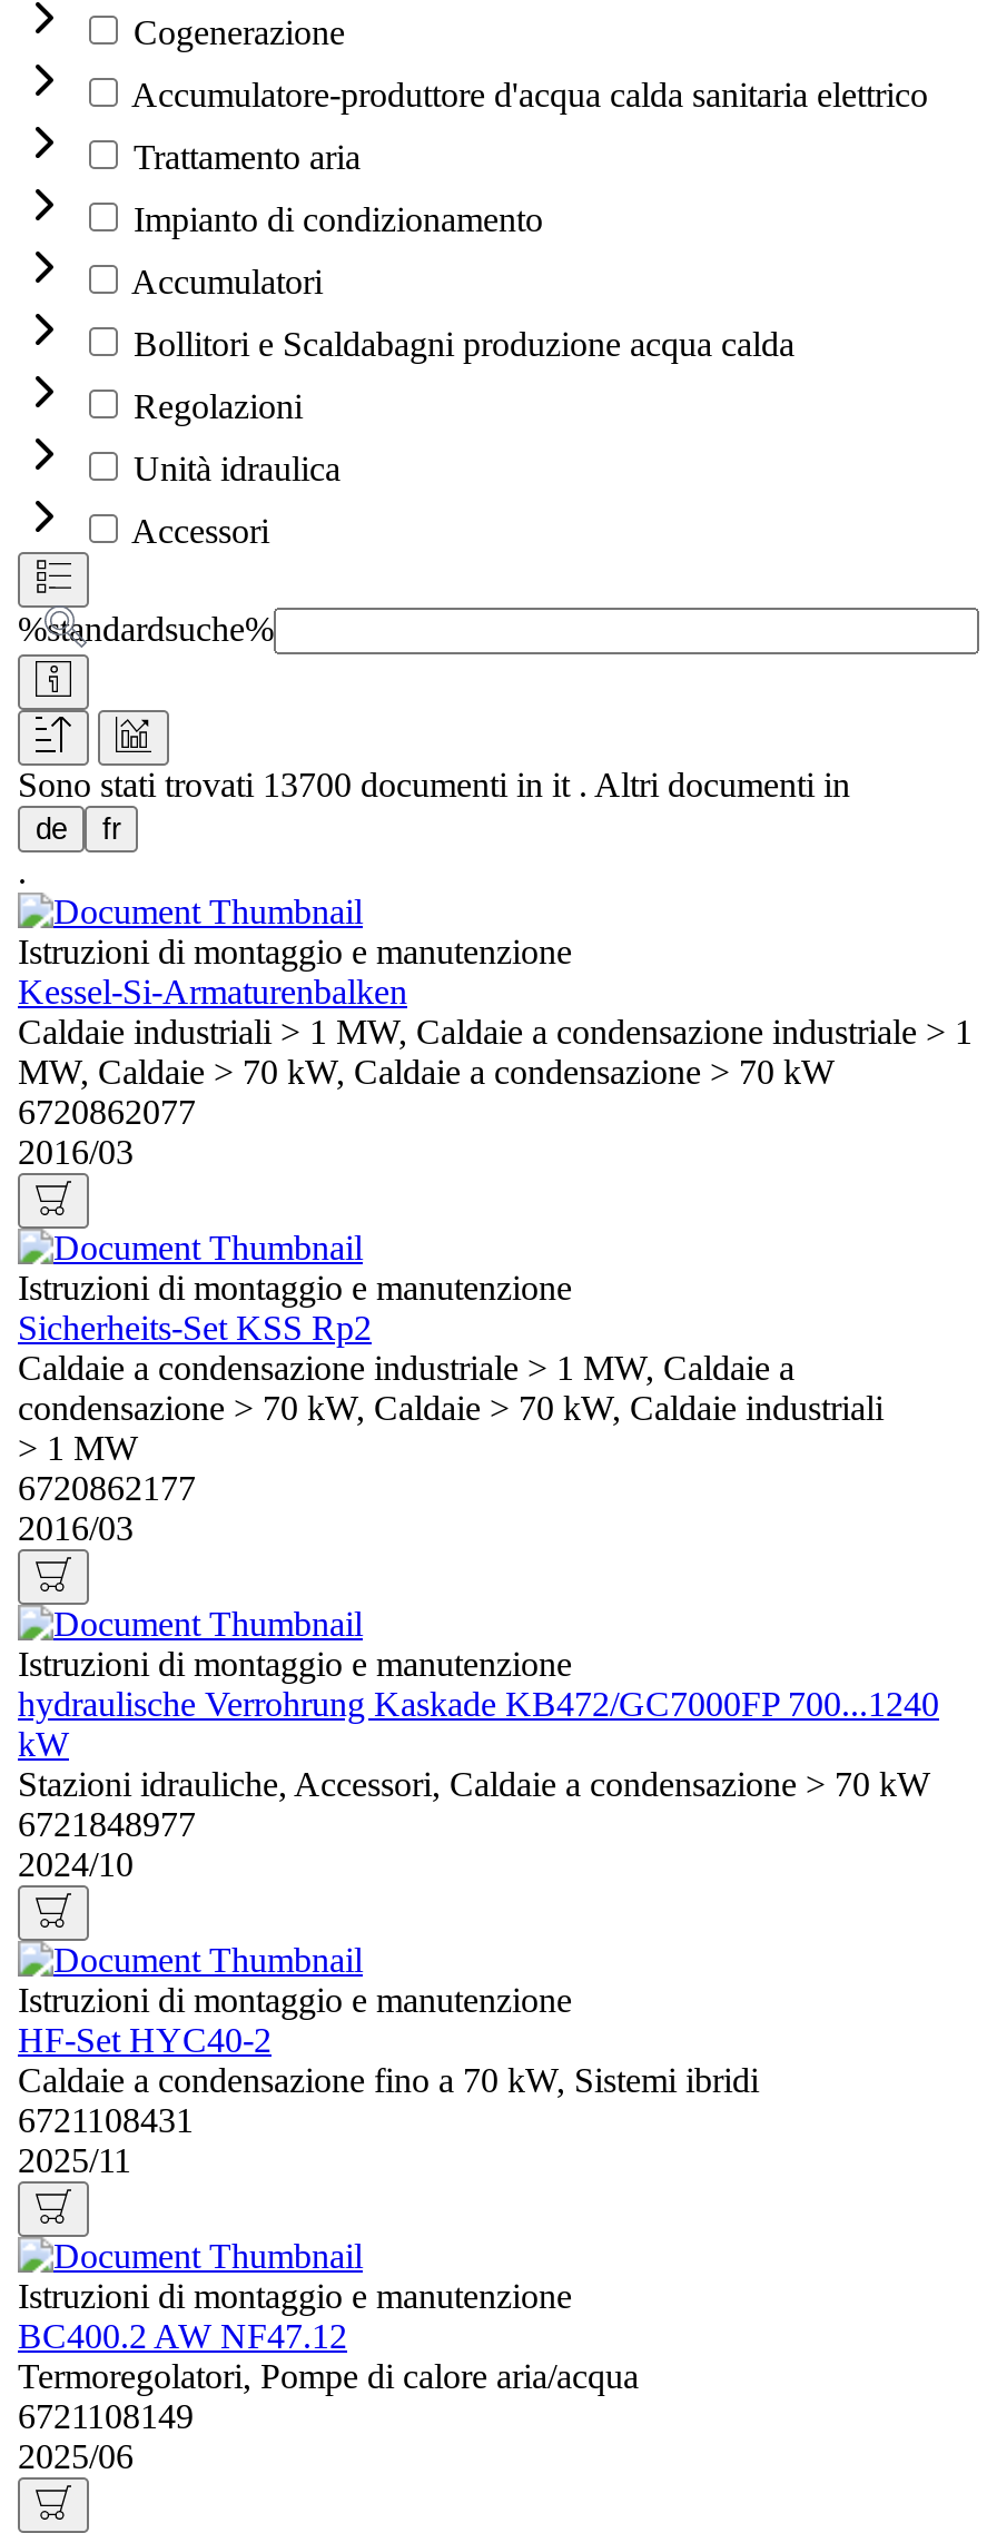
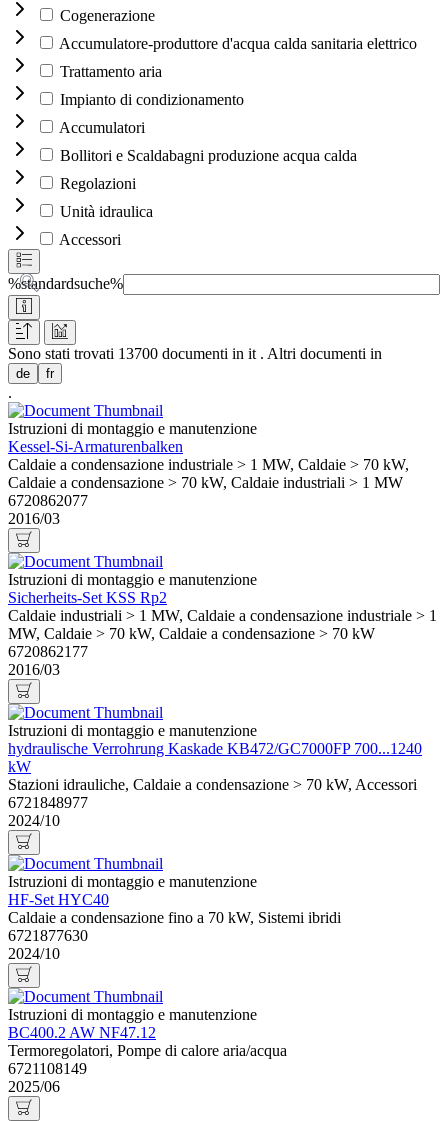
moved [18,1013,973,1090] -> [8,607,437,642]: Caldaie industriali > 1 MW, Caldaie a condensazione industriale > 1 | MW, Caldaie > 70 kW, Caldaie a condensazione > 70 kW
none -> [8,456,409,491] Caldaie a condensazione industriale > 1 MW, Caldaie > 70 kW, | Caldaie a condensazione > 70 kW, Caldaie industriali > 1 MW
[18,1349,884,1467] Caldaie a condensazione industriale > 1 MW, Caldaie a | condensazione > 70 kW, Caldaie > 70 kW, Caldaie industriali | > 1 MW -> none
[18,1765,930,1803] Stazioni idrauliche, Accessori, Caldaie a condensazione > 70 kW -> [8,776,417,793] Stazioni idrauliche, Caldaie a condensazione > 70 kW, Accessori
[18,2021,272,2059] HF-Set HYC40-2 -> [8,891,109,908] HF-Set HYC40
[18,2101,194,2139] 6721108431 -> [8,927,88,944] 6721877630
[18,2141,131,2179] 2025/11 -> [8,945,60,962] 2024/10

